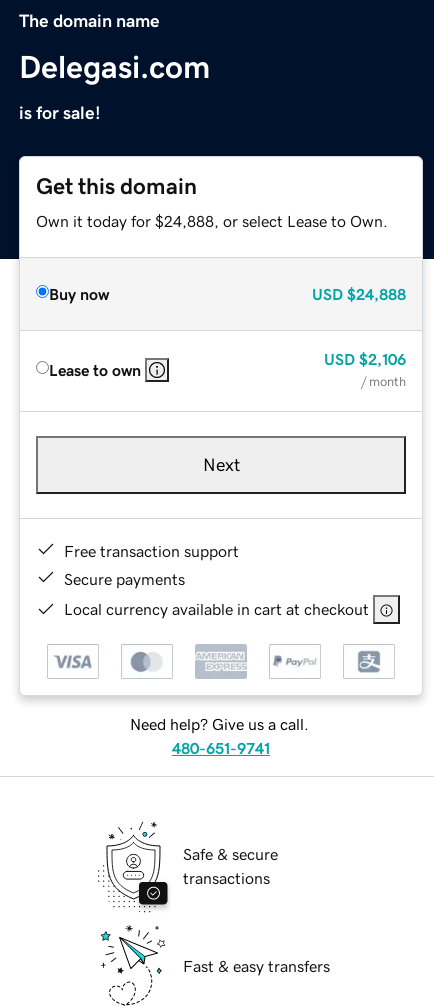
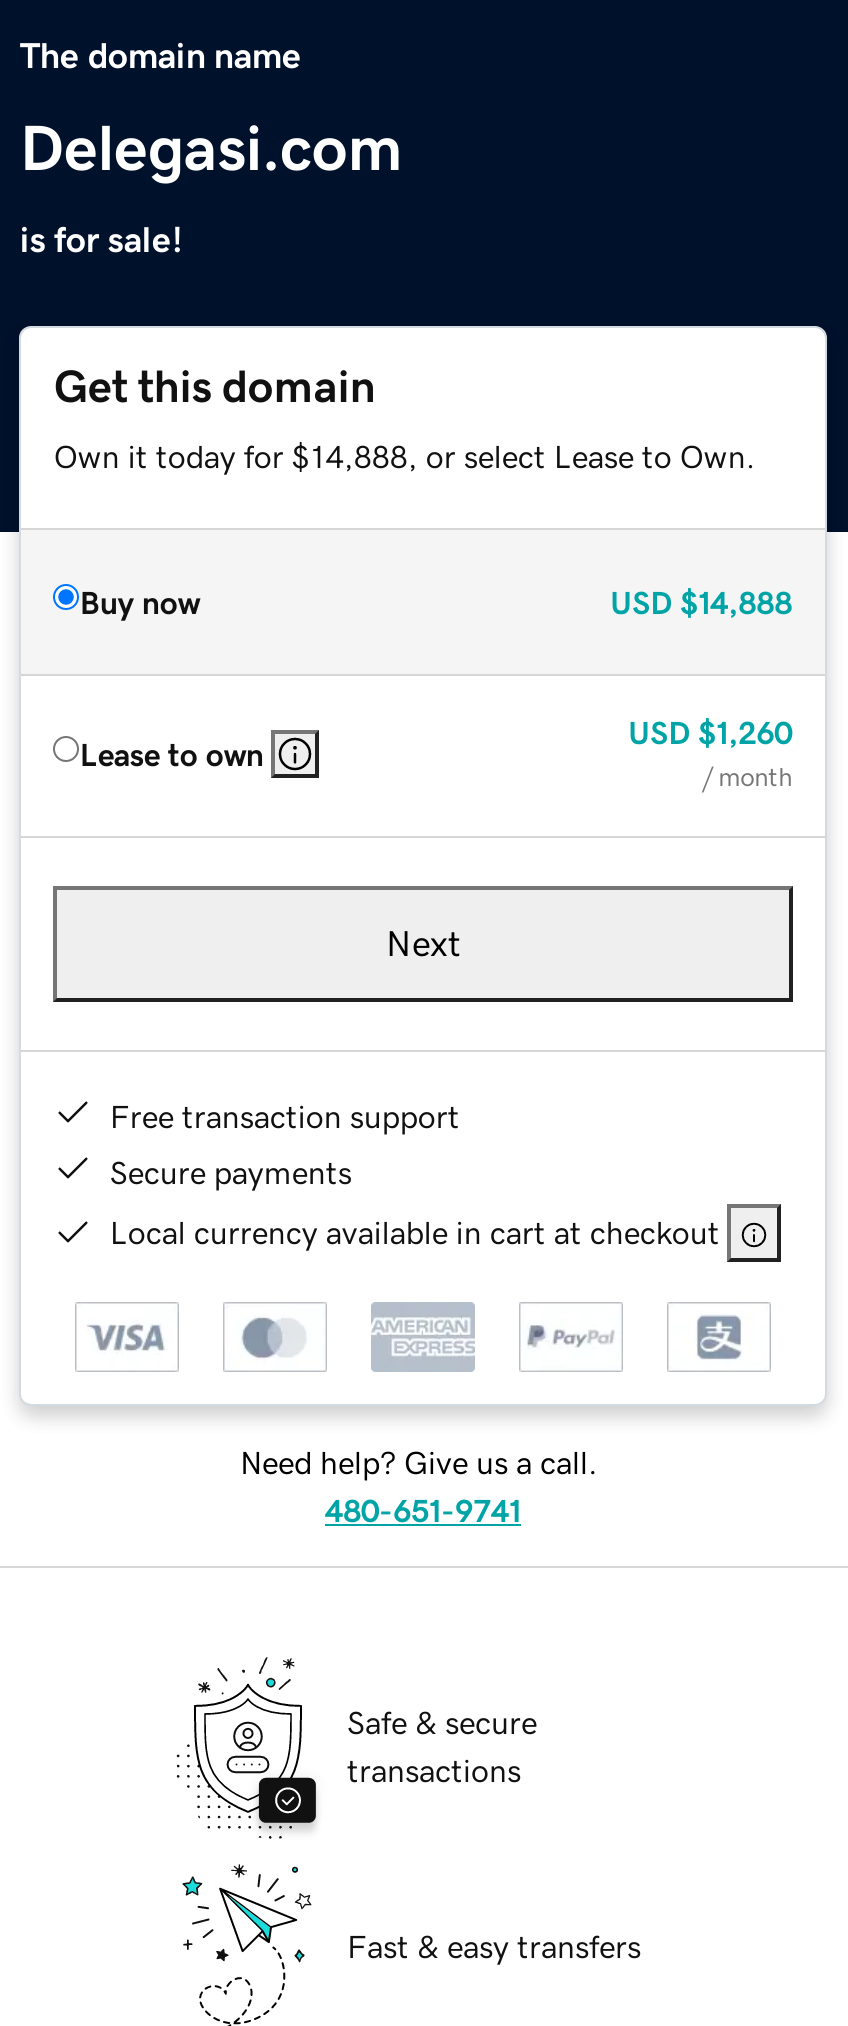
[36,213,388,229] Own it today for $24,888, or select Lease to Own. -> [54,439,756,471] Own it today for $14,888, or select Lease to Own.
[312,286,406,302] USD $24,888 -> [610,585,792,617] USD $14,888
[324,351,406,367] USD $2,106 -> [628,715,792,747] USD $1,260

